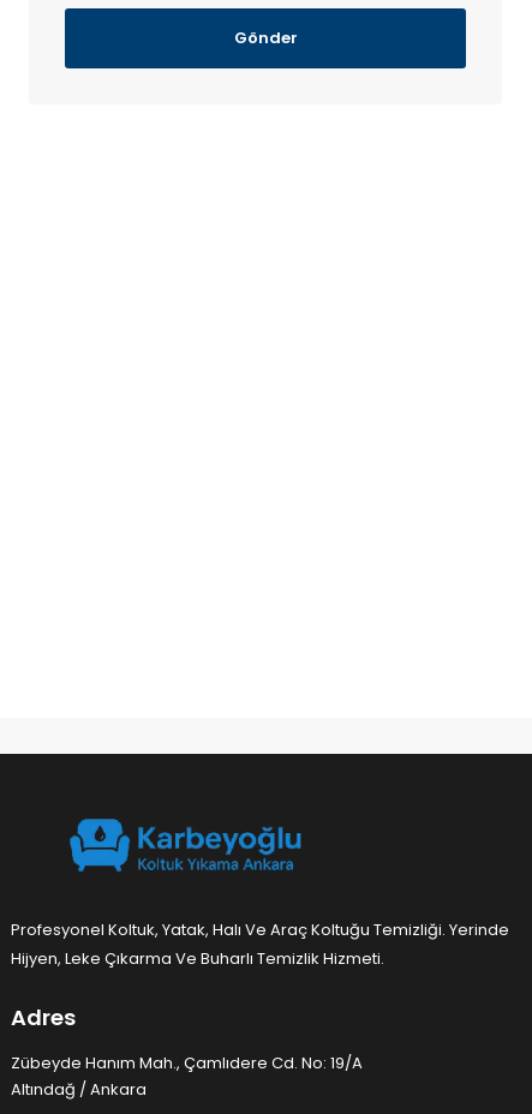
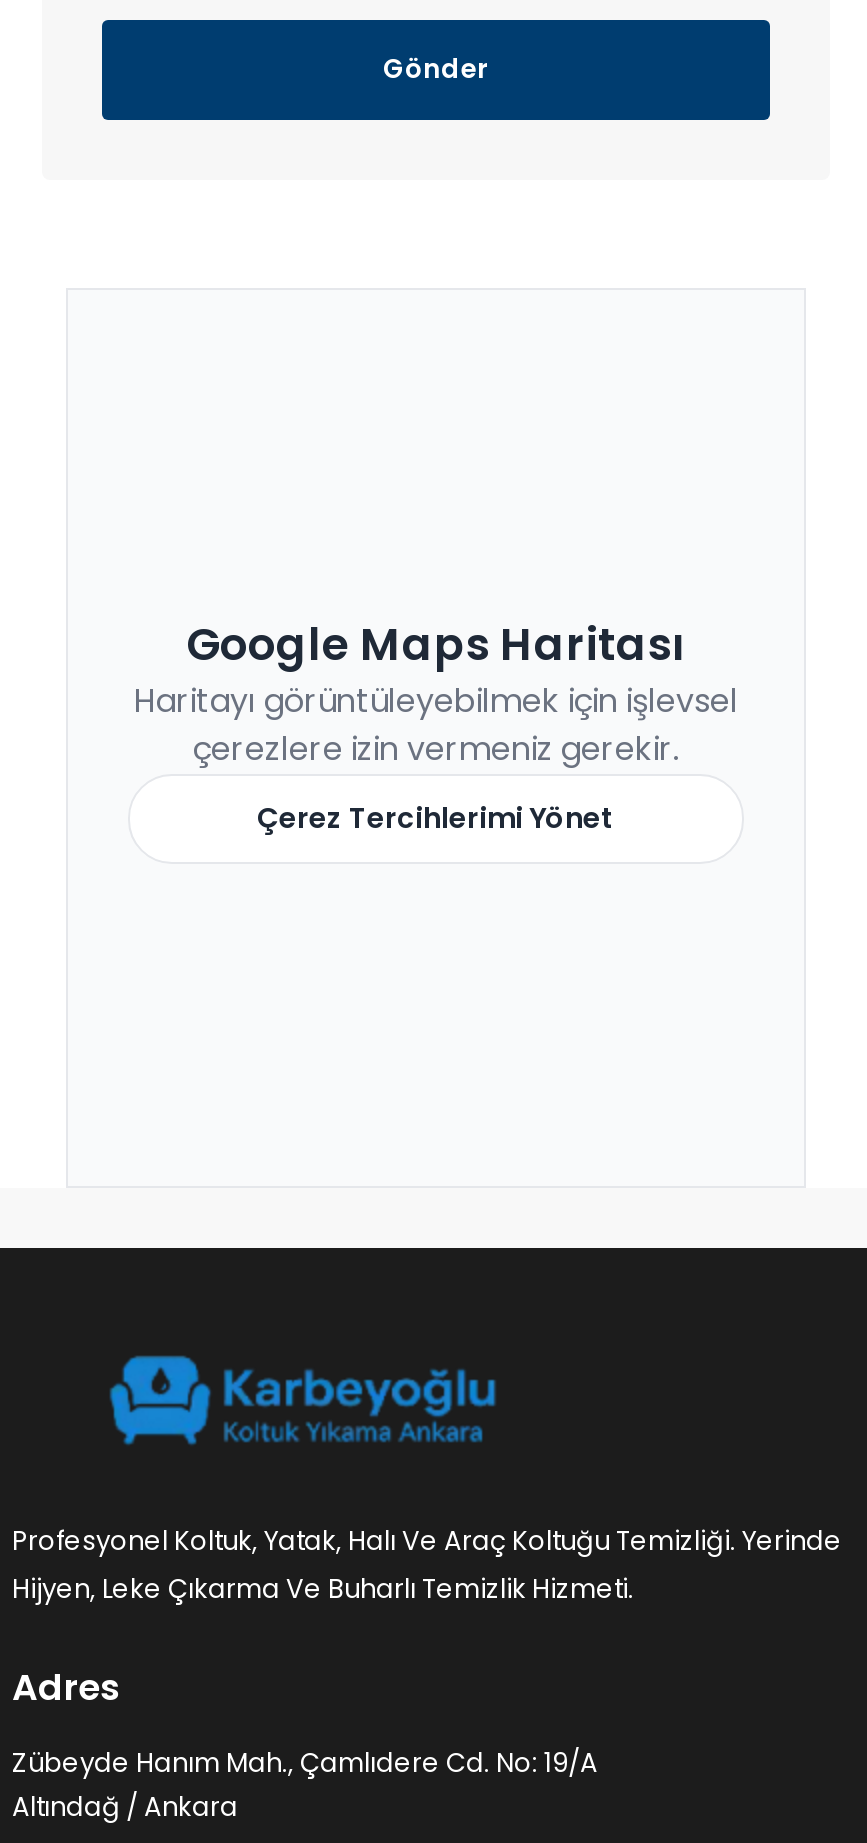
none -> [134,614,738,838] Google Maps Haritası | Haritayı görüntüleyebilmek için işlevsel | çerezlere izin vermeniz gerekir. | Çerez Tercihlerimi Yönet

